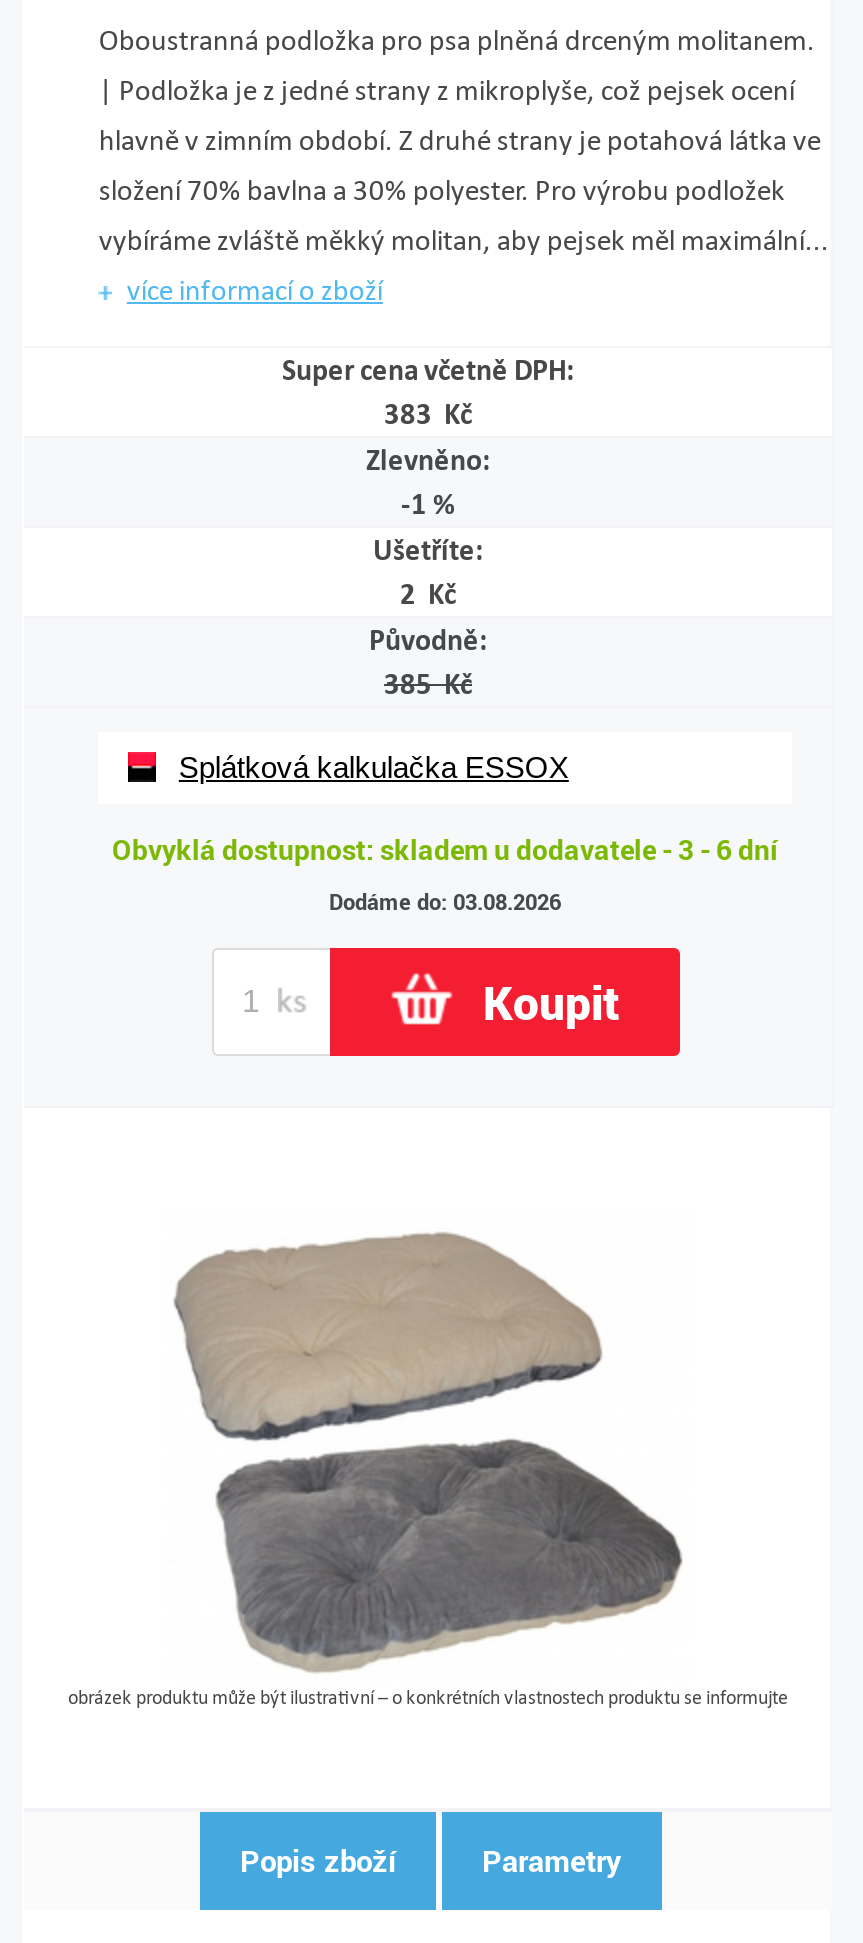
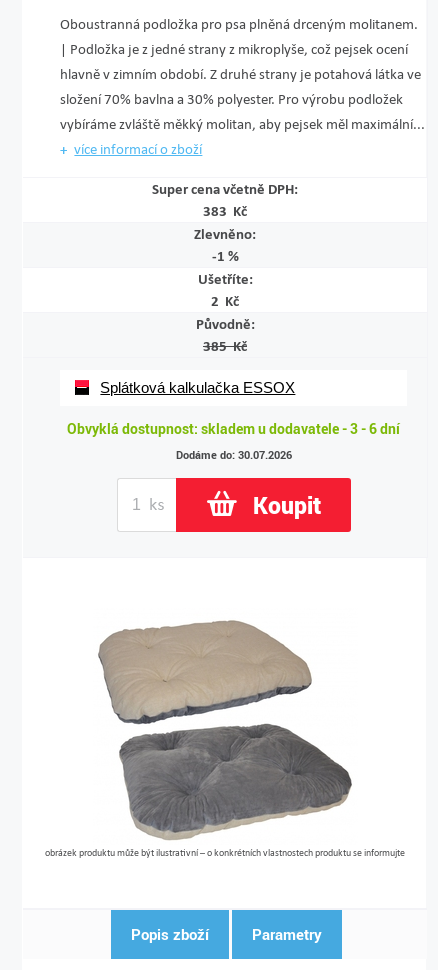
[329,886,561,916] Dodáme do: 03.08.2026 -> [175,447,291,462] Dodáme do: 30.07.2026

